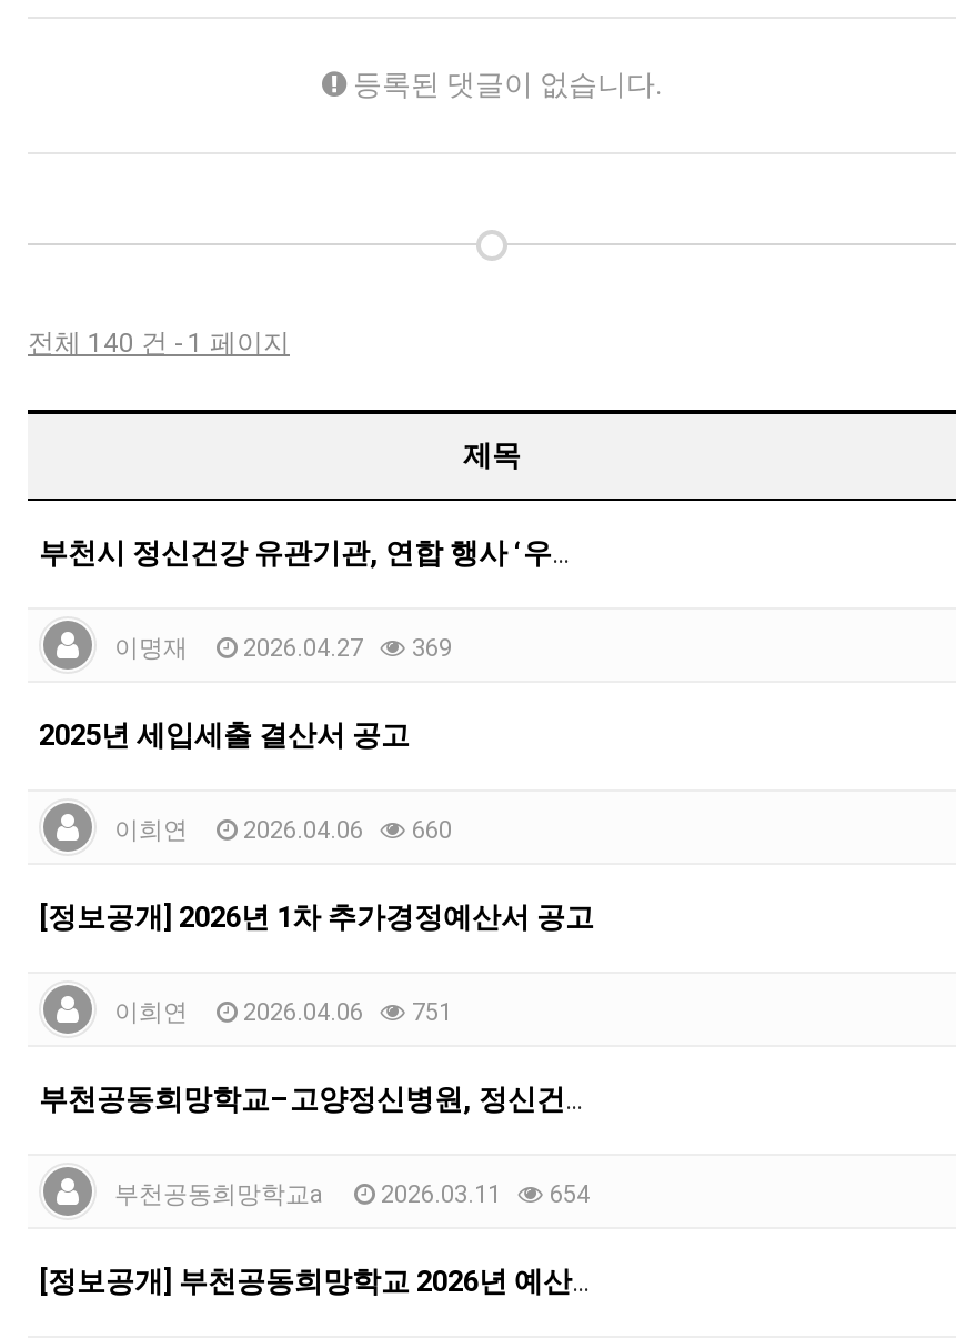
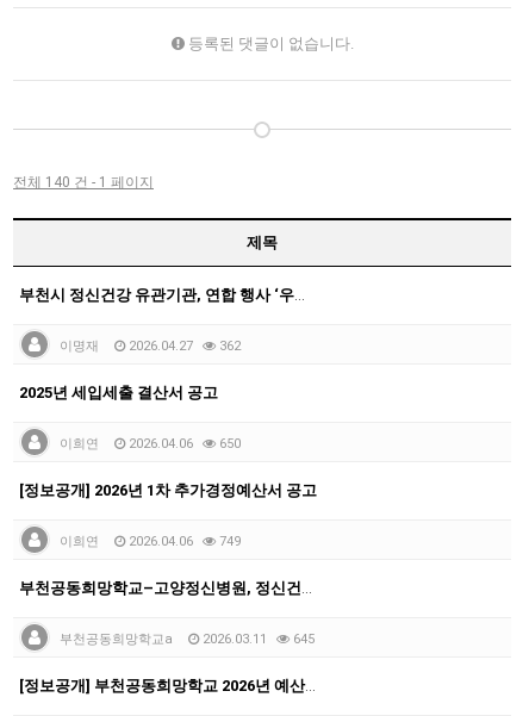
[114,633,452,662] 이명재 2026.04.27 369 -> [60,338,241,353] 이명재 2026.04.27 362
[114,815,452,844] 이희연 2026.04.06 660 -> [60,435,241,451] 이희연 2026.04.06 650
[114,997,452,1026] 이희연 2026.04.06 751 -> [60,533,241,549] 이희연 2026.04.06 749
[114,1179,590,1208] 부천공동희망학교a 2026.03.11 654 -> [60,631,315,646] 부천공동희망학교a 2026.03.11 645

